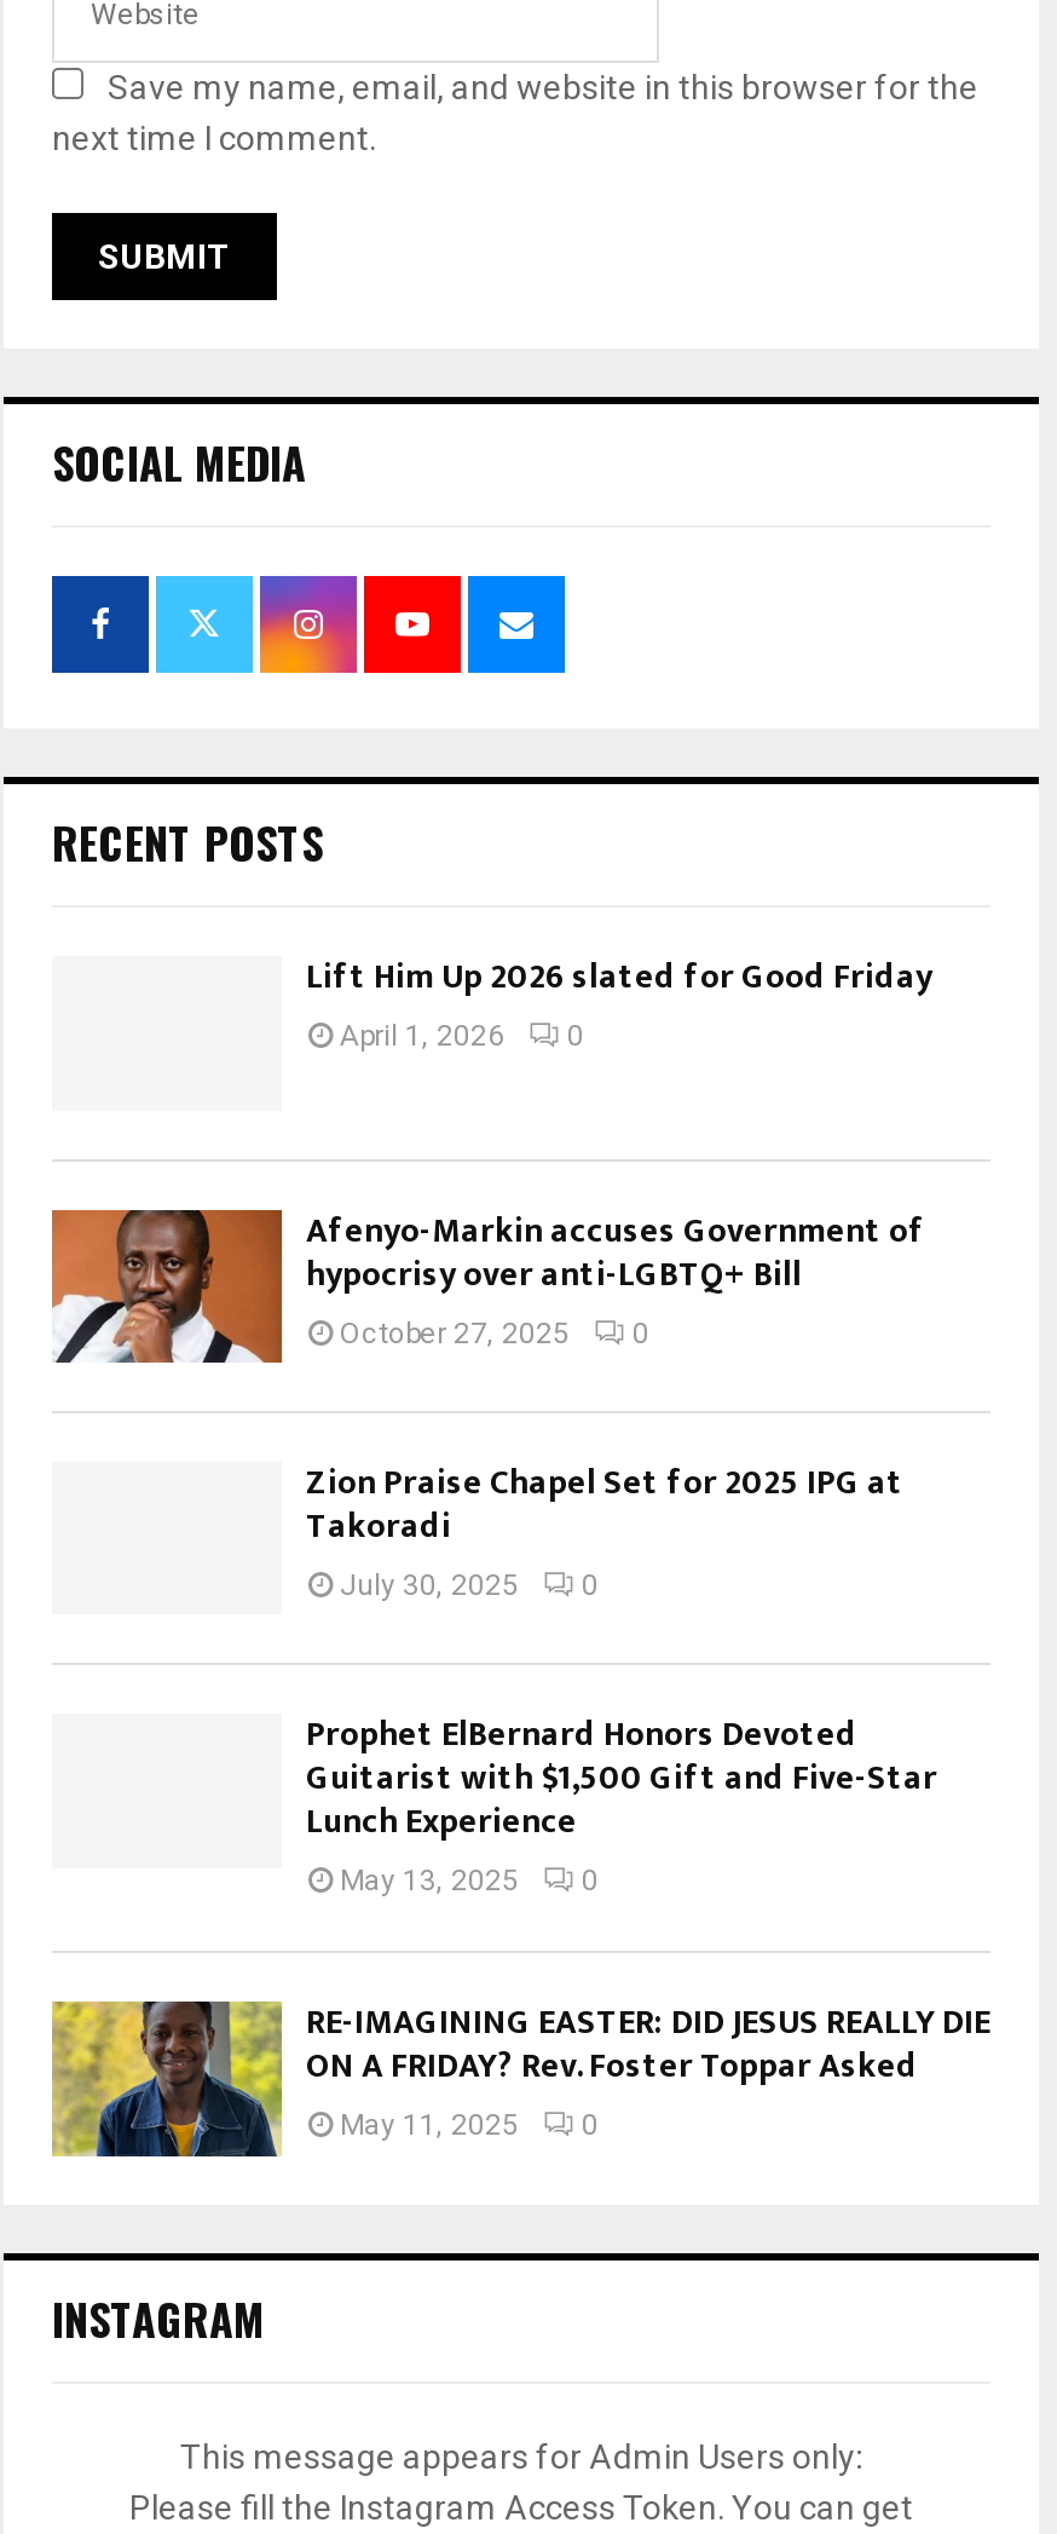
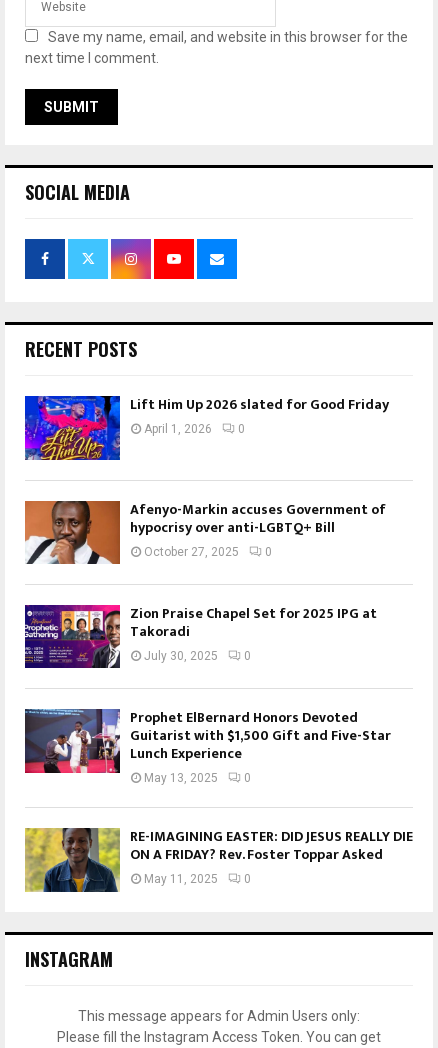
none -> [24,395,121,461] [image]
none -> [24,604,121,669] [image]
none -> [24,708,121,774] [image]

